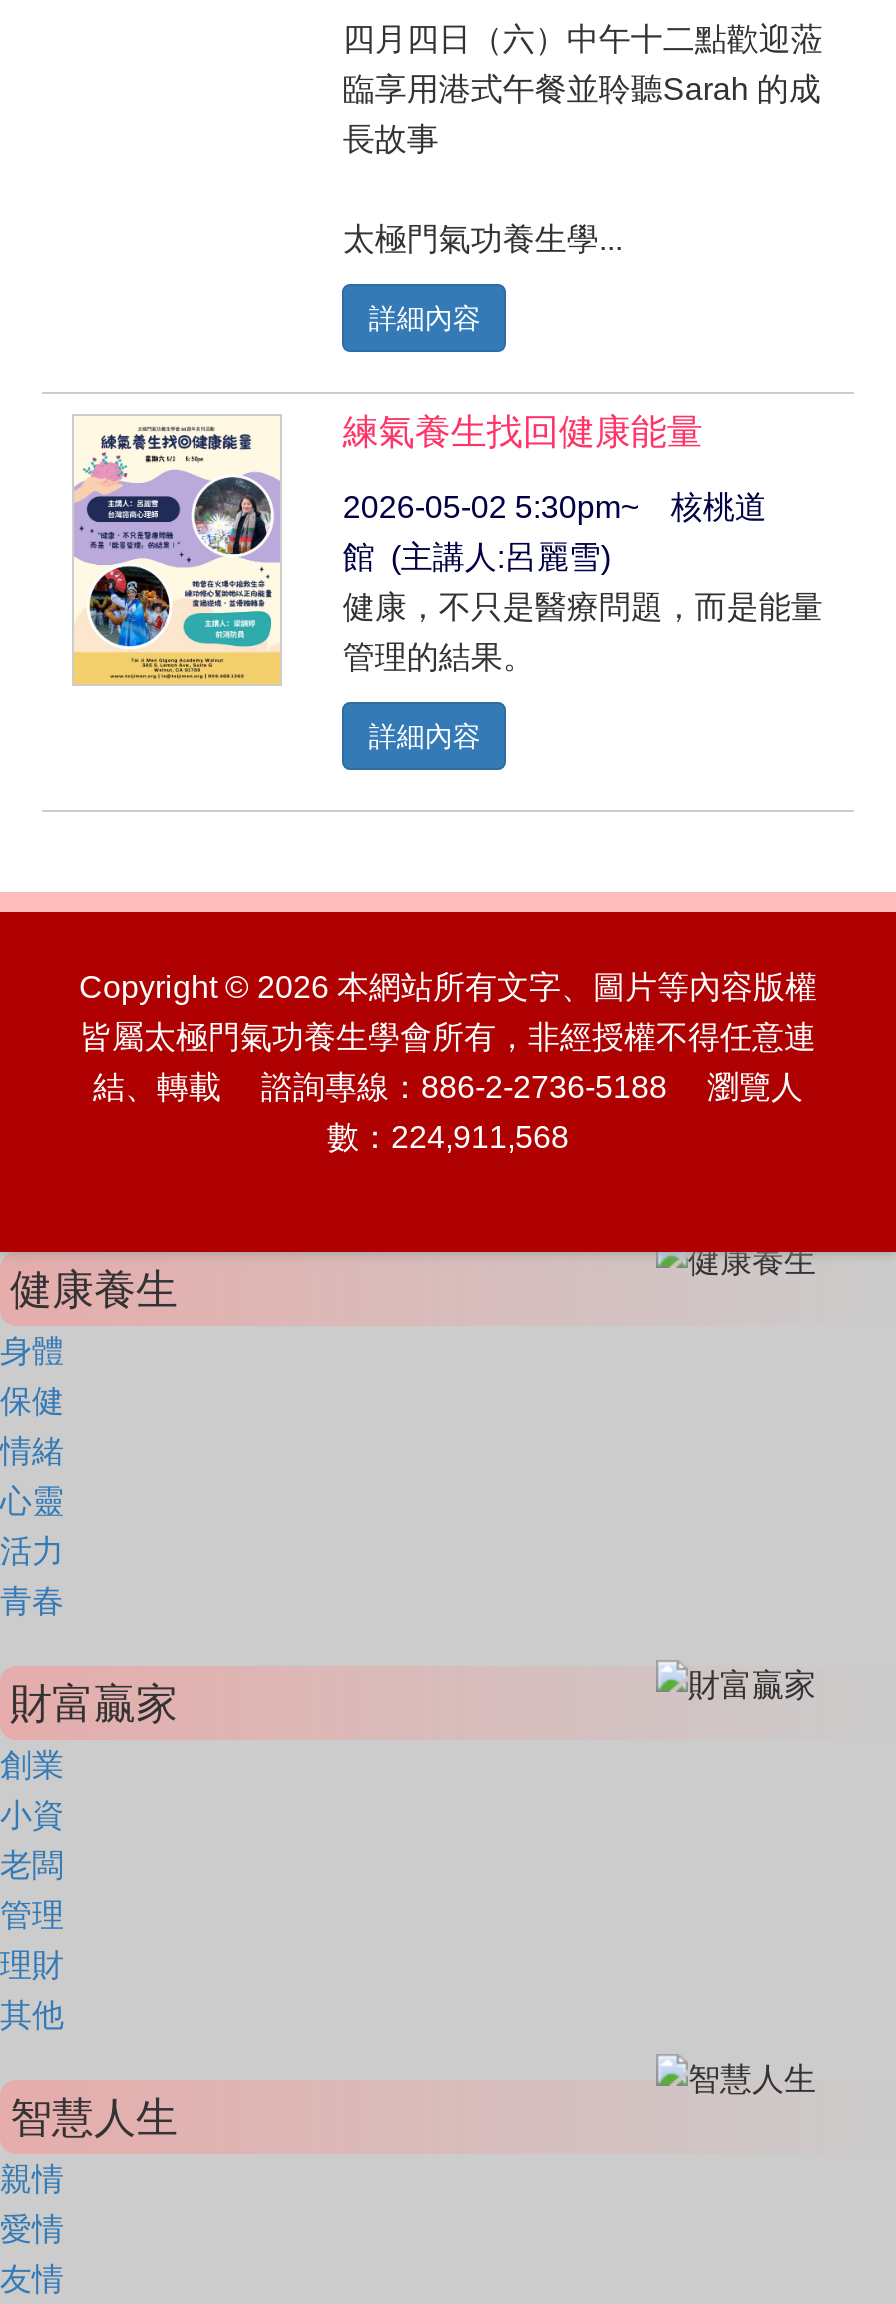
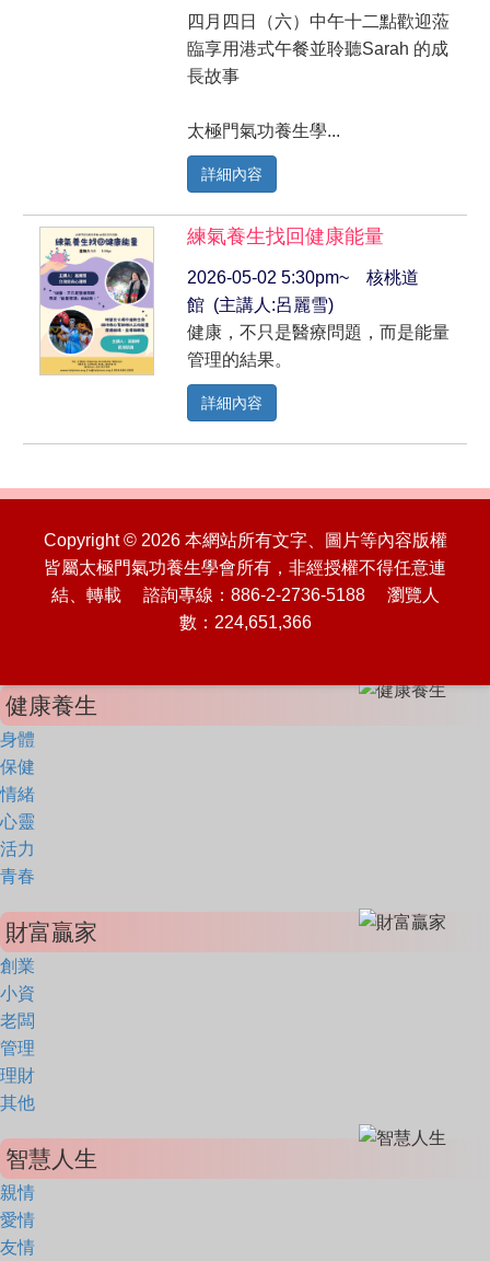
[327,1120,569,1154] 數：224,911,568 -> [179,613,311,632] 數：224,651,366

